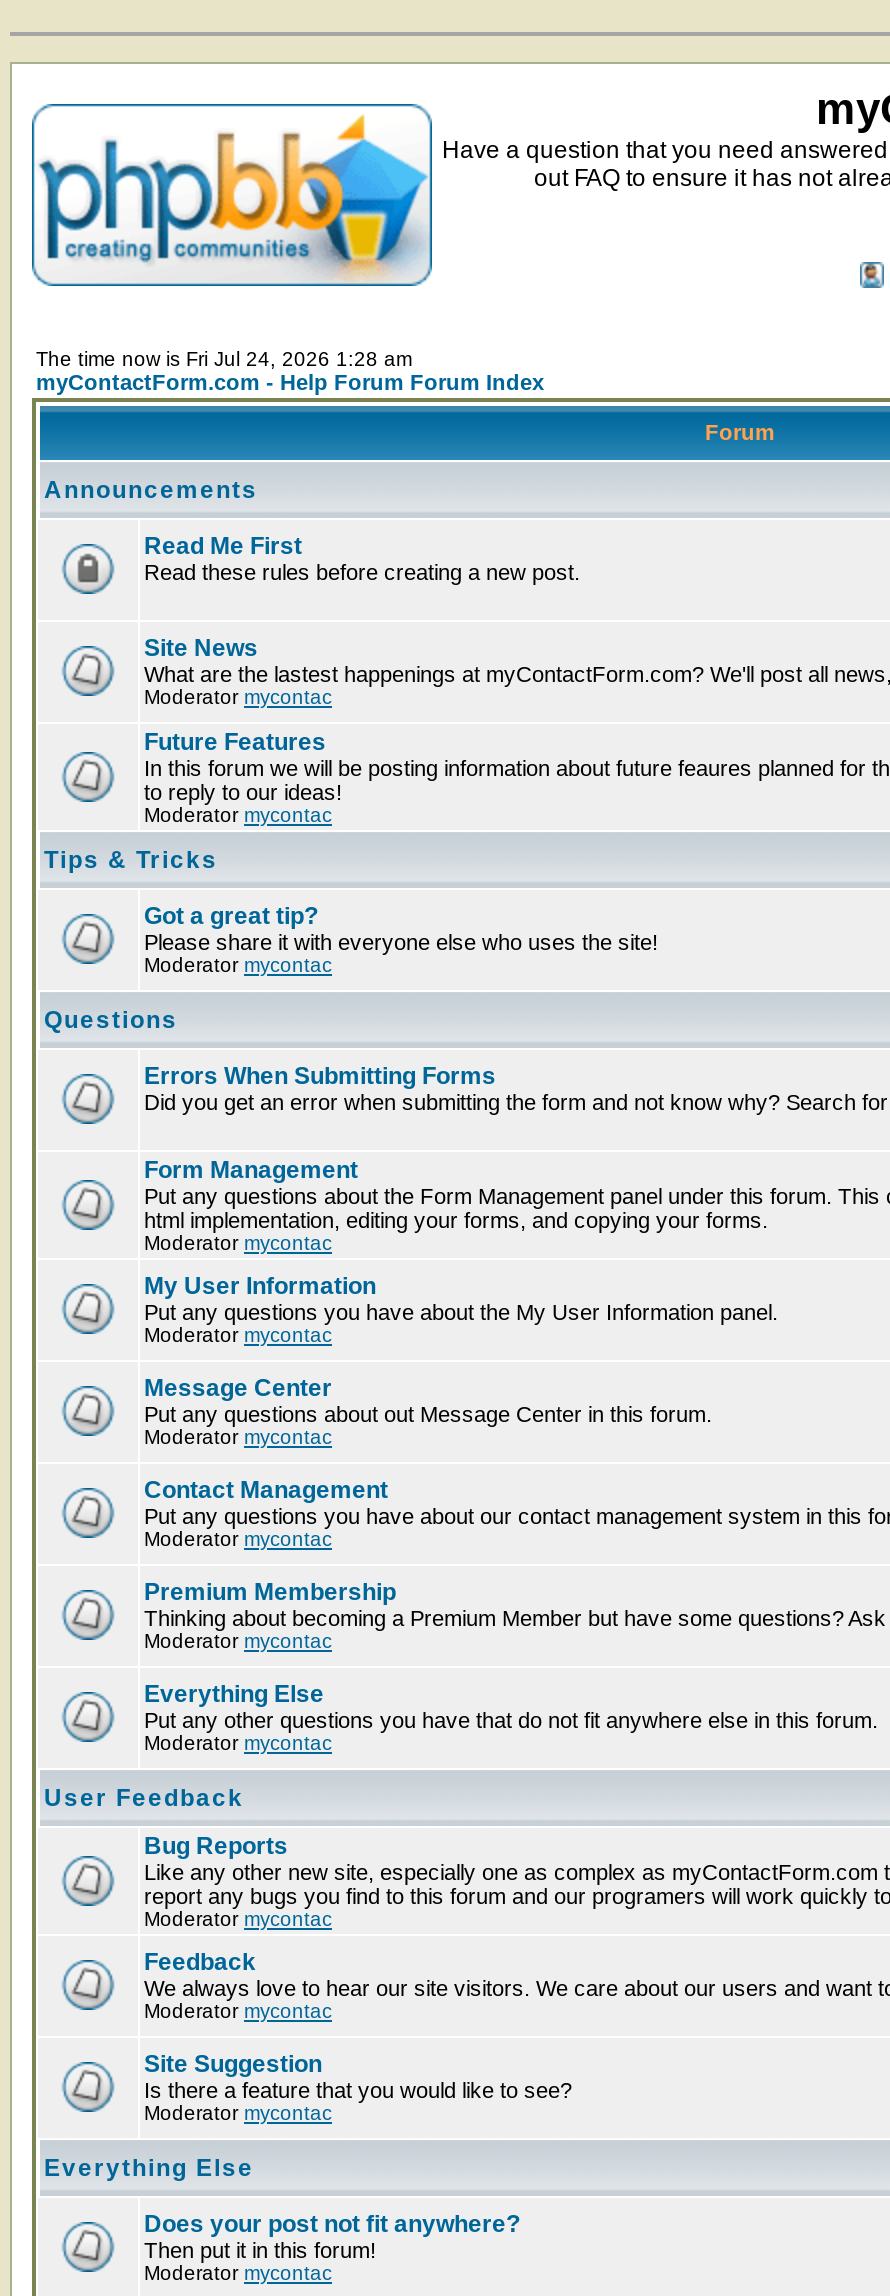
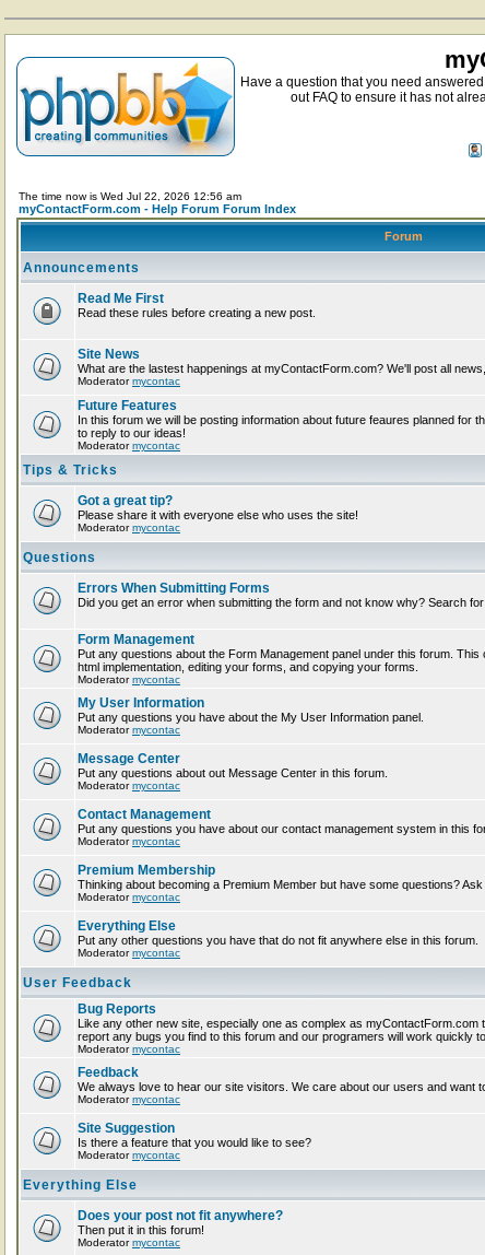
[36,348,412,370] The time now is Fri Jul 24, 2026 1:28 am -> [19,190,241,202] The time now is Wed Jul 22, 2026 12:56 am

